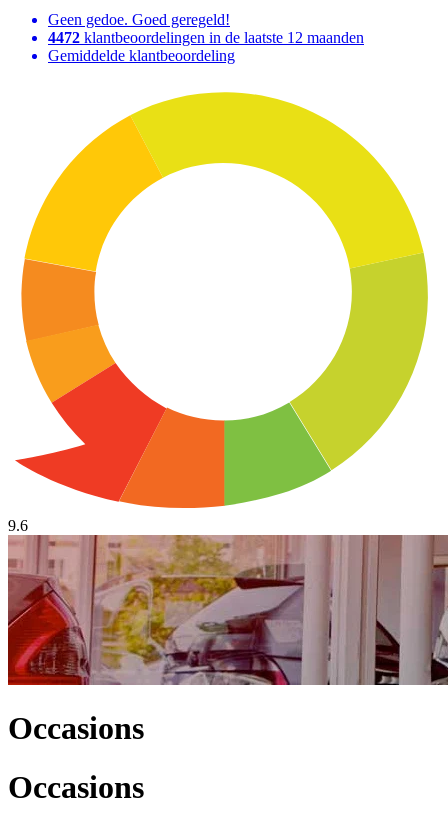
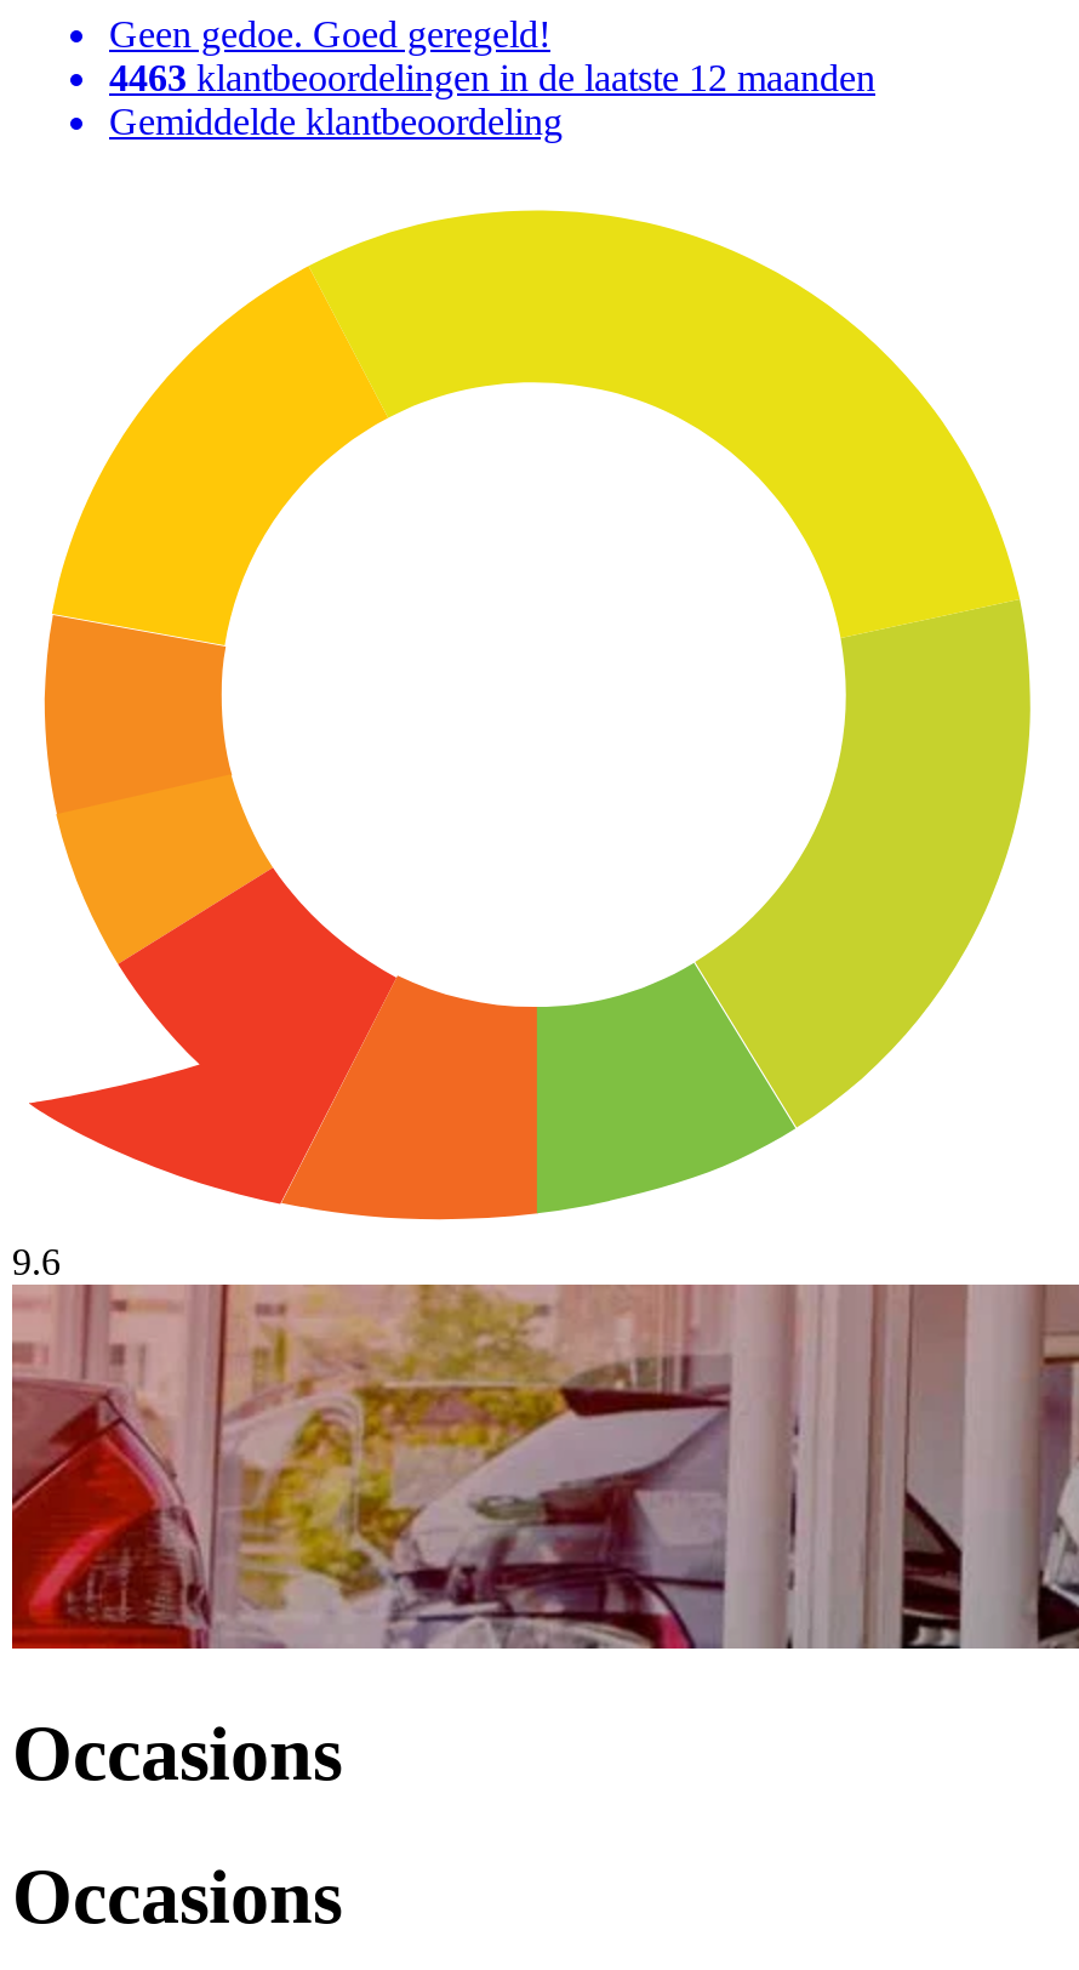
[48,29,364,46] 4472 klantbeoordelingen in de laatste 12 maanden -> [109,57,875,98] 4463 klantbeoordelingen in de laatste 12 maanden

